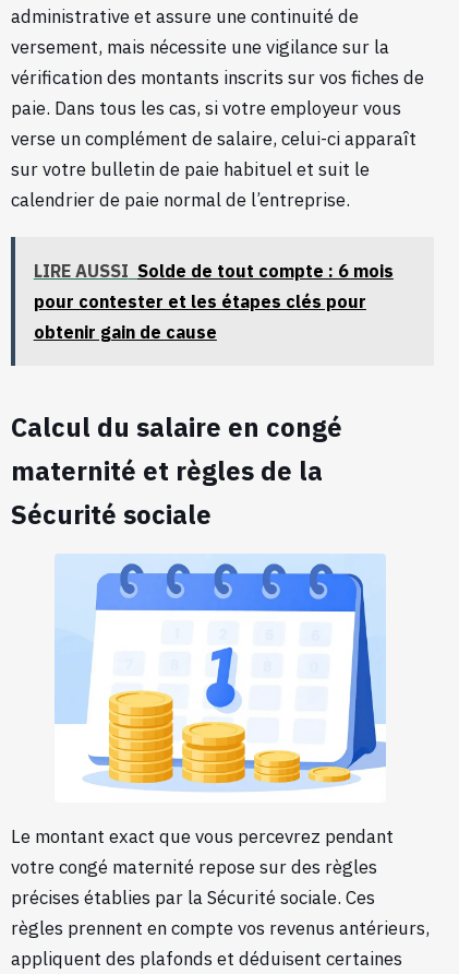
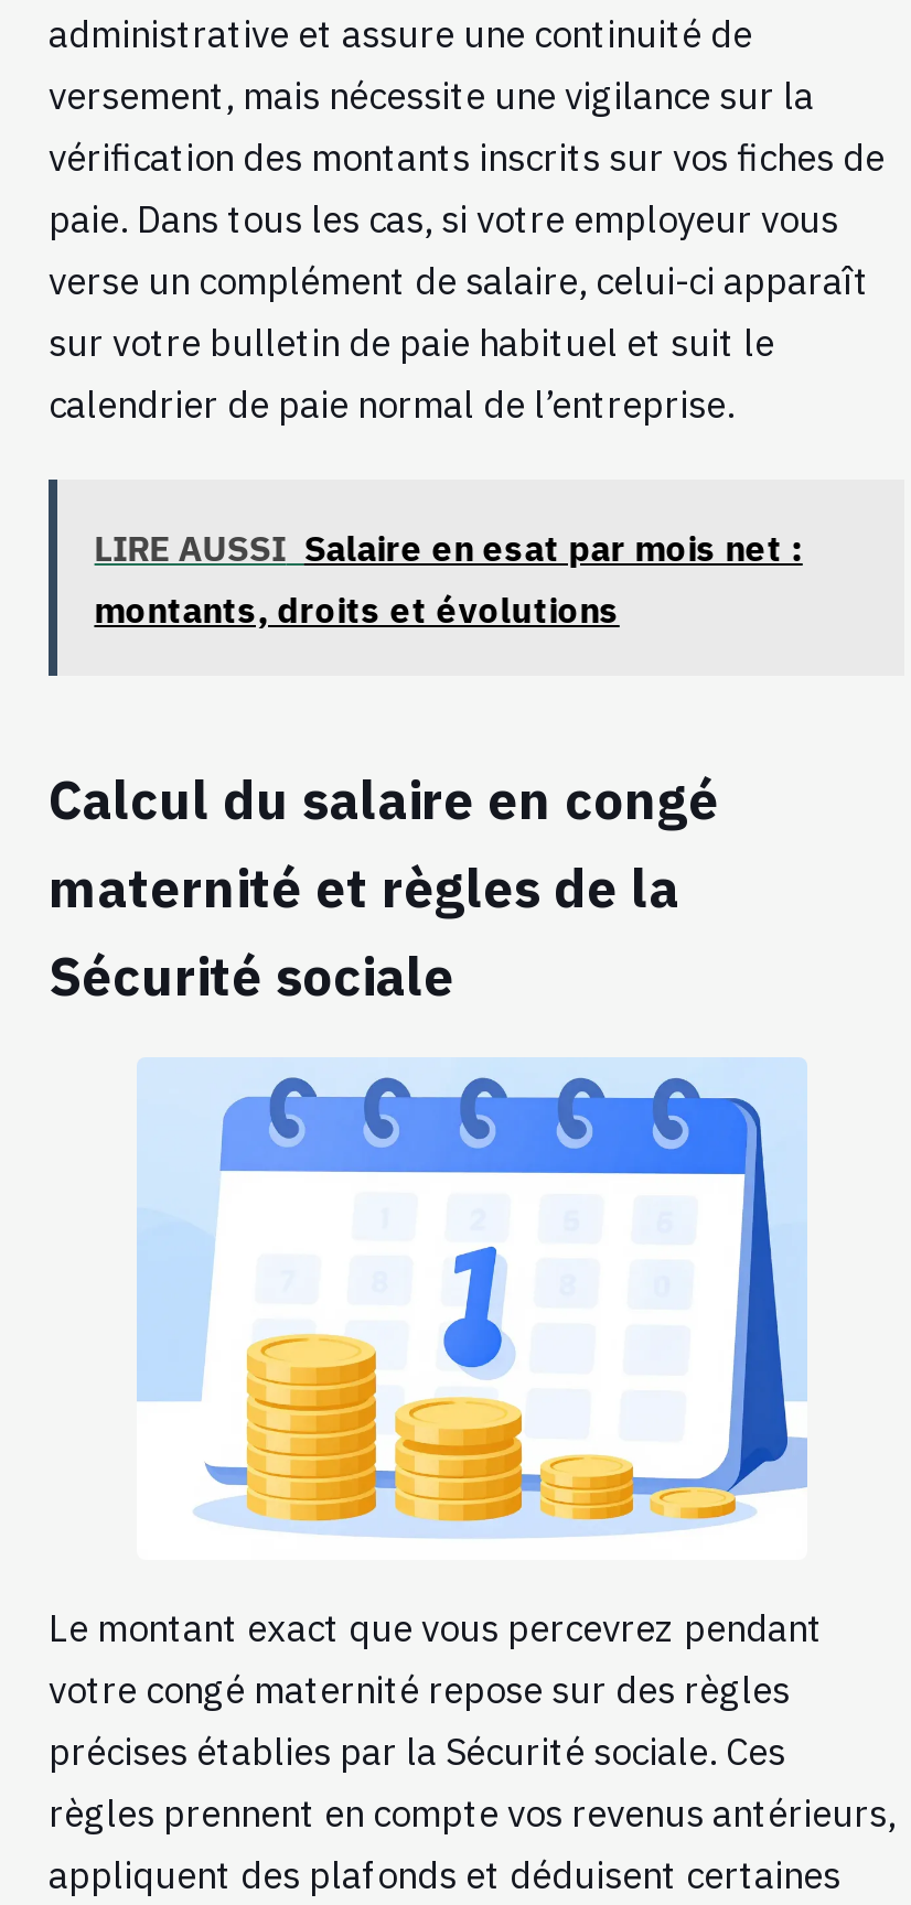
[34,260,393,343] LIRE AUSSI Solde de tout compte : 6 mois | pour contester et les étapes clés pour | obtenir gain de cause -> [94,525,802,630] LIRE AUSSI Salaire en esat par mois net : | montants, droits et évolutions

